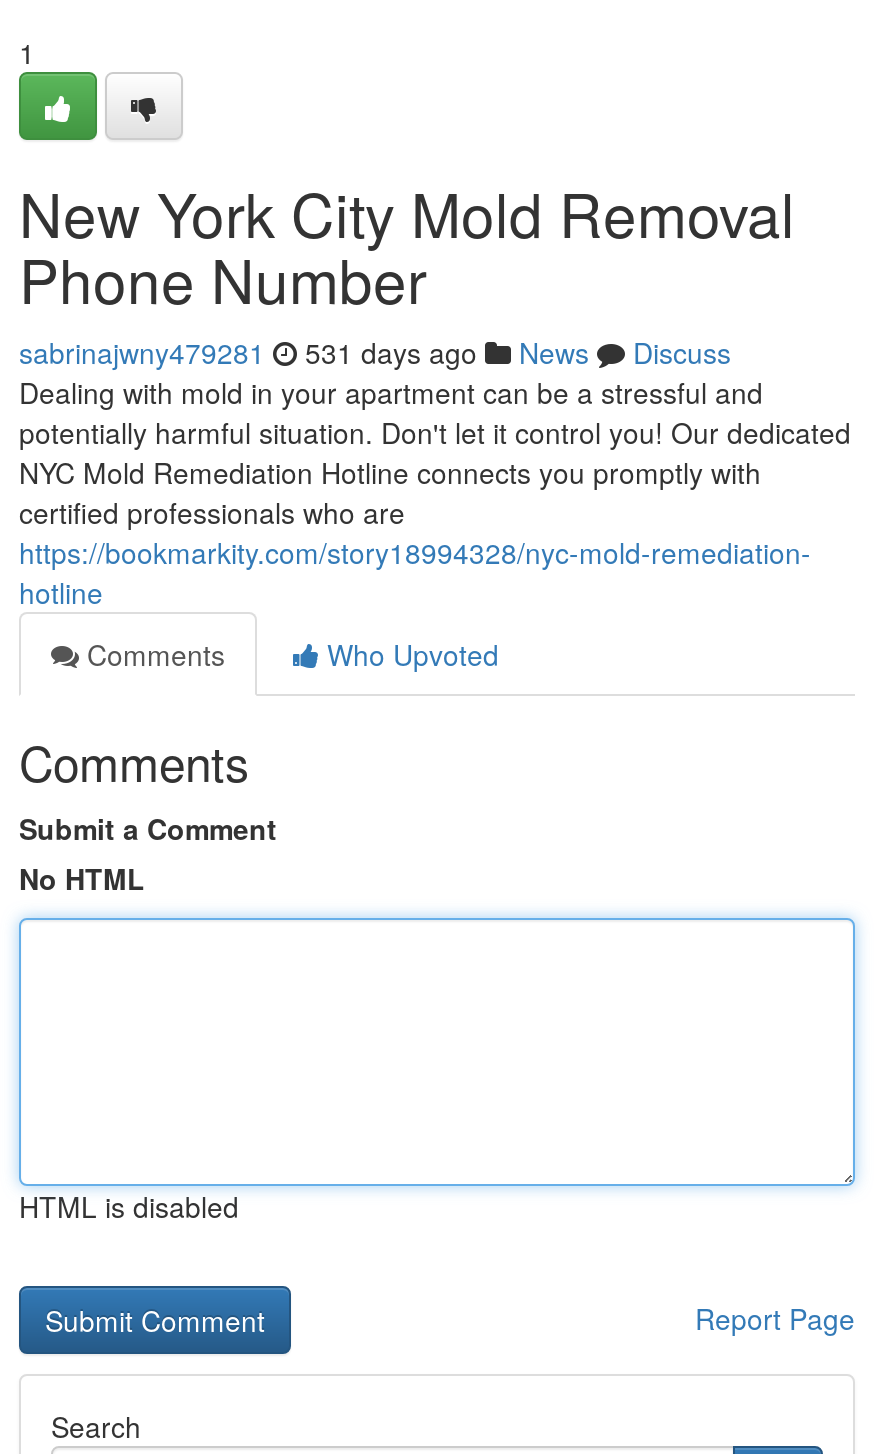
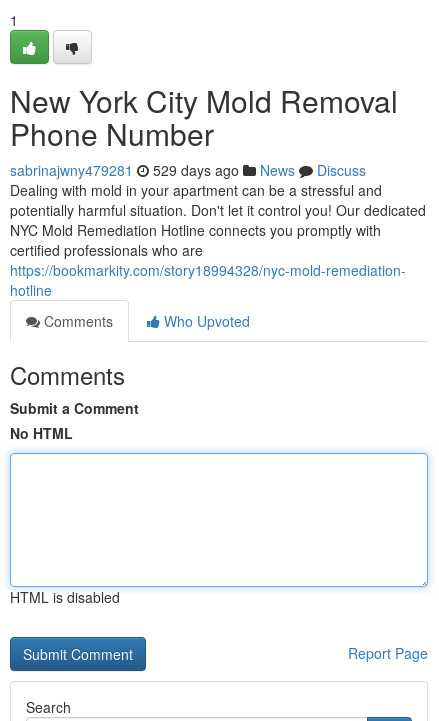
[19,332,731,372] sabrinajwny479281 531 days ago News Discuss -> [10,160,366,180] sabrinajwny479281 529 days ago News Discuss

